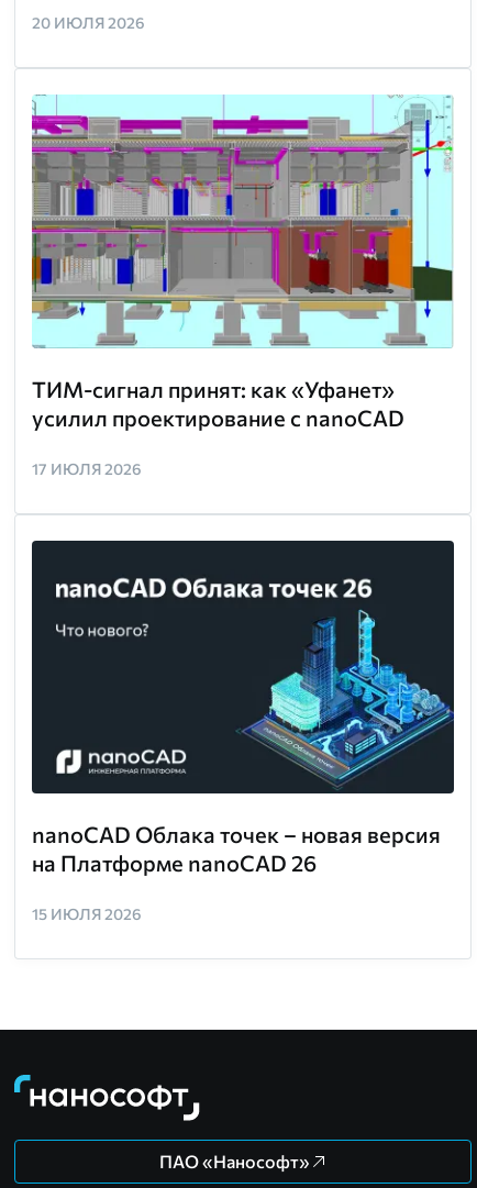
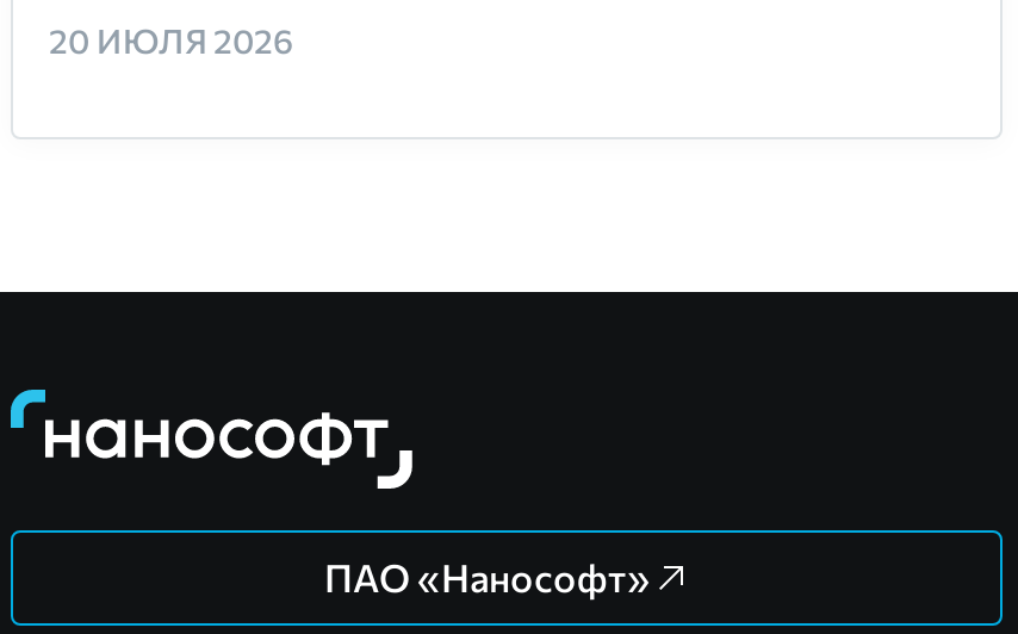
[31,93,454,478] [image] | ТИМ-сигнал принят: как «Уфанет» | усилил проектирование с nanoCAD | 17 ИЮЛЯ 2026 -> none
[31,540,455,923] [image] | nanoCAD Облака точек – новая версия | на Платформе nanoCAD 26 | 15 ИЮЛЯ 2026 -> none

